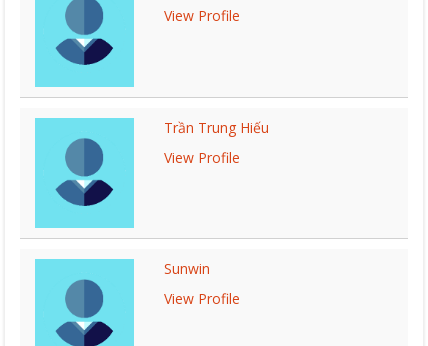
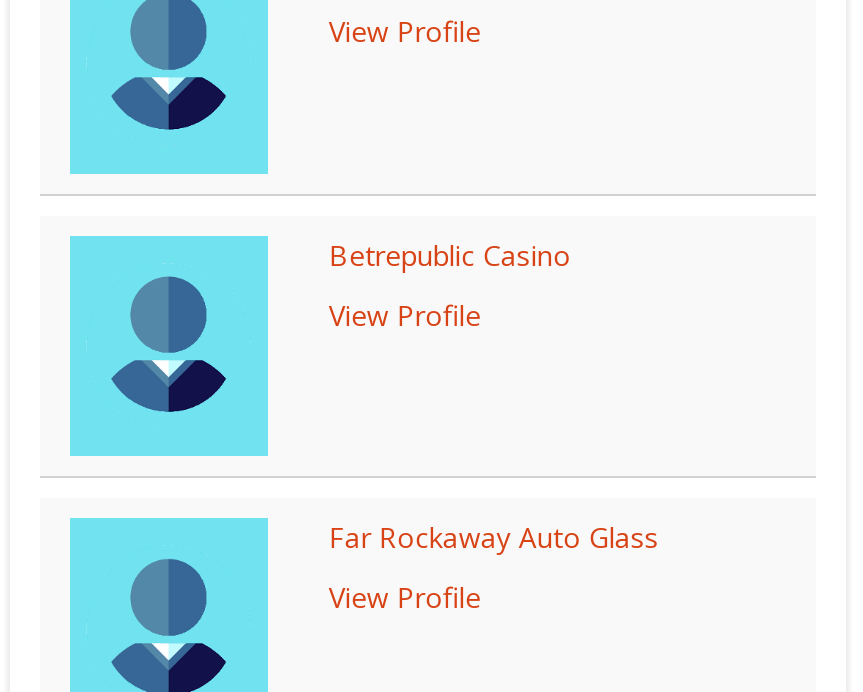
[164,118,269,137] Trần Trung Hiếu -> [329,236,571,274] Betrepublic Casino
[164,259,210,278] Sunwin -> [329,518,659,556] Far Rockaway Auto Glass

